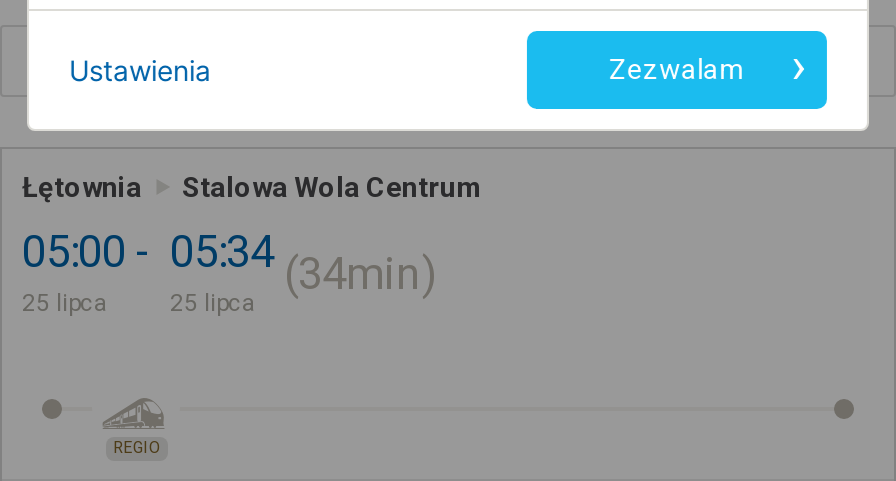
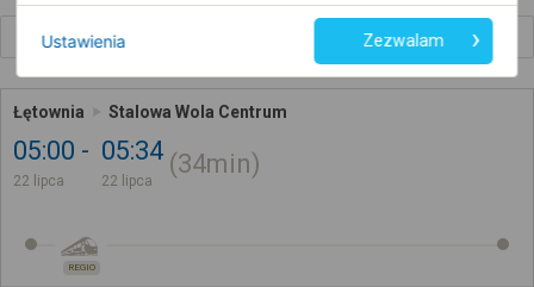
[22,289,108,317] 25 lipca -> [13,173,64,189] 22 lipca
[170,289,256,317] 25 lipca -> [101,173,153,189] 22 lipca

